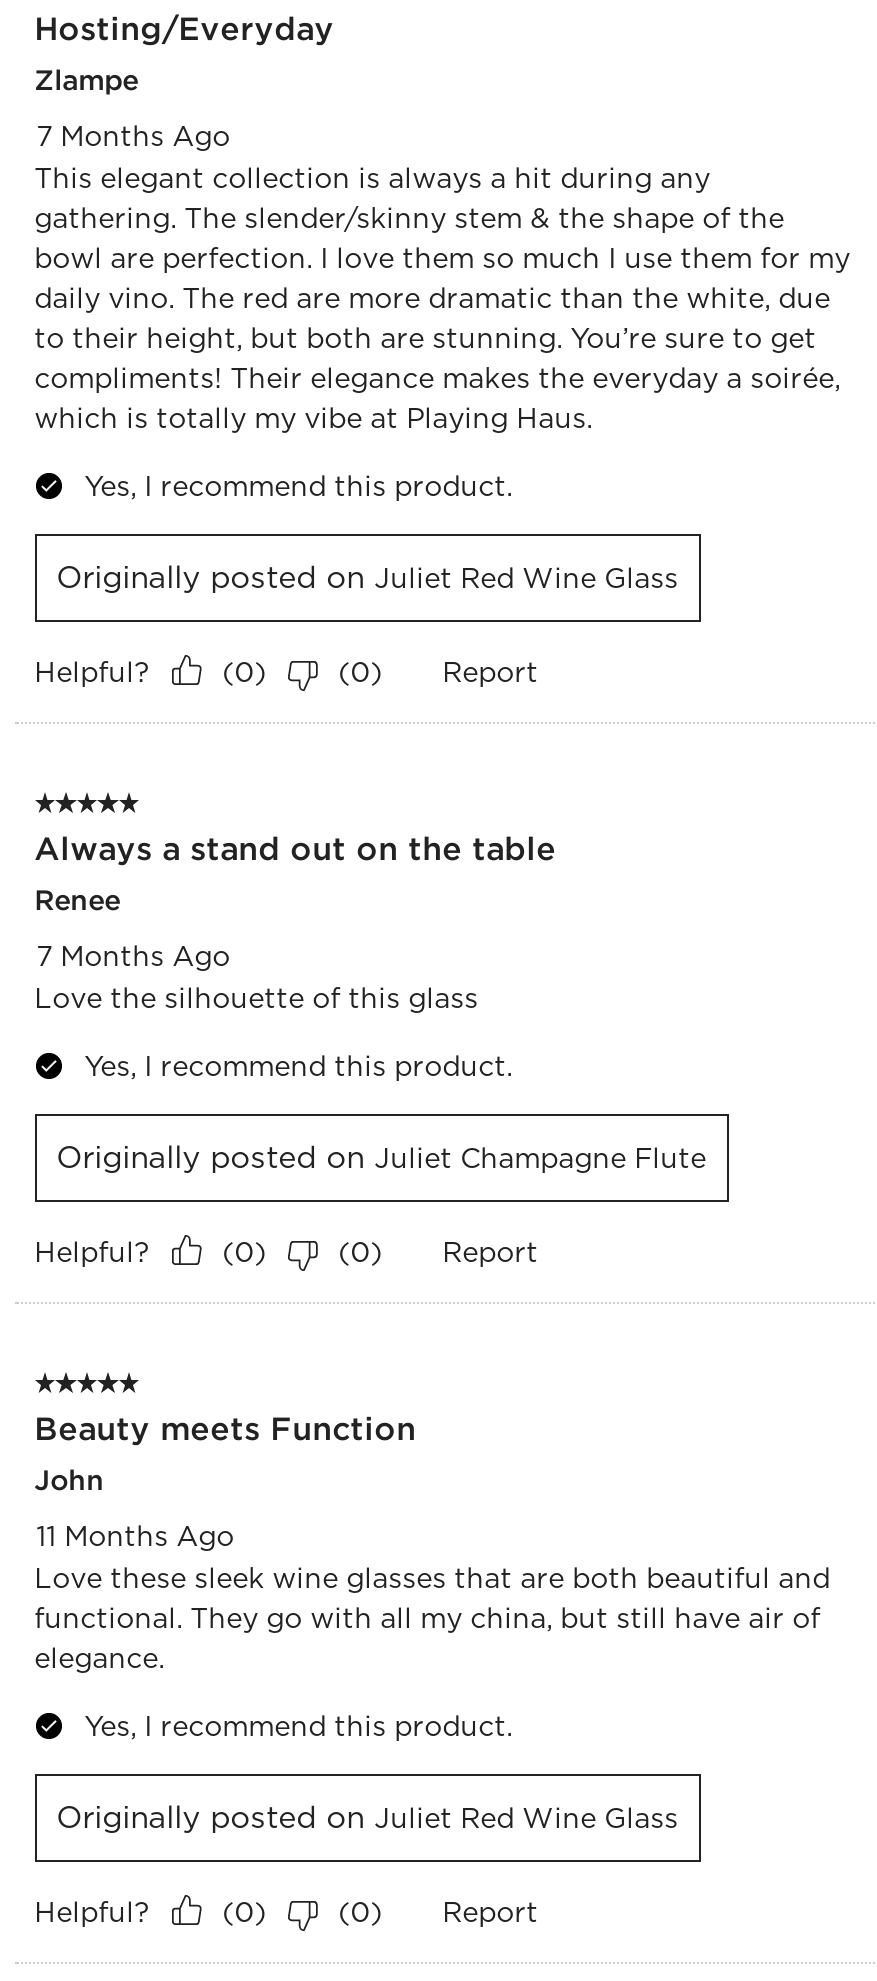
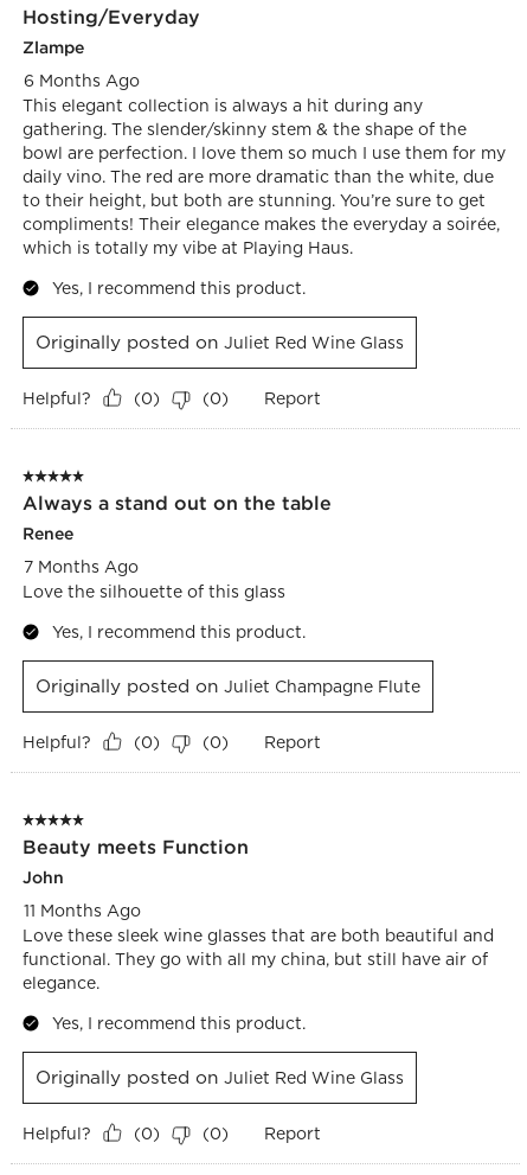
[36,119,230,151] 7 Months Ago -> [23,71,139,90] 6 Months Ago

